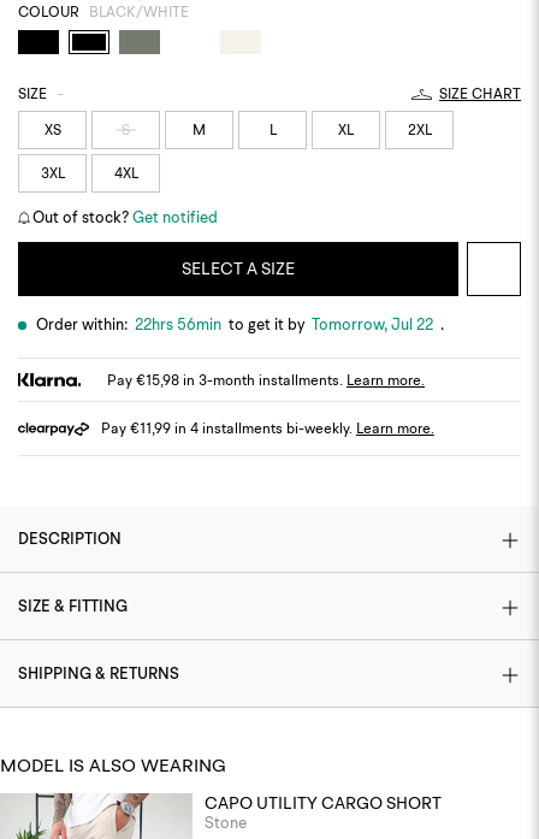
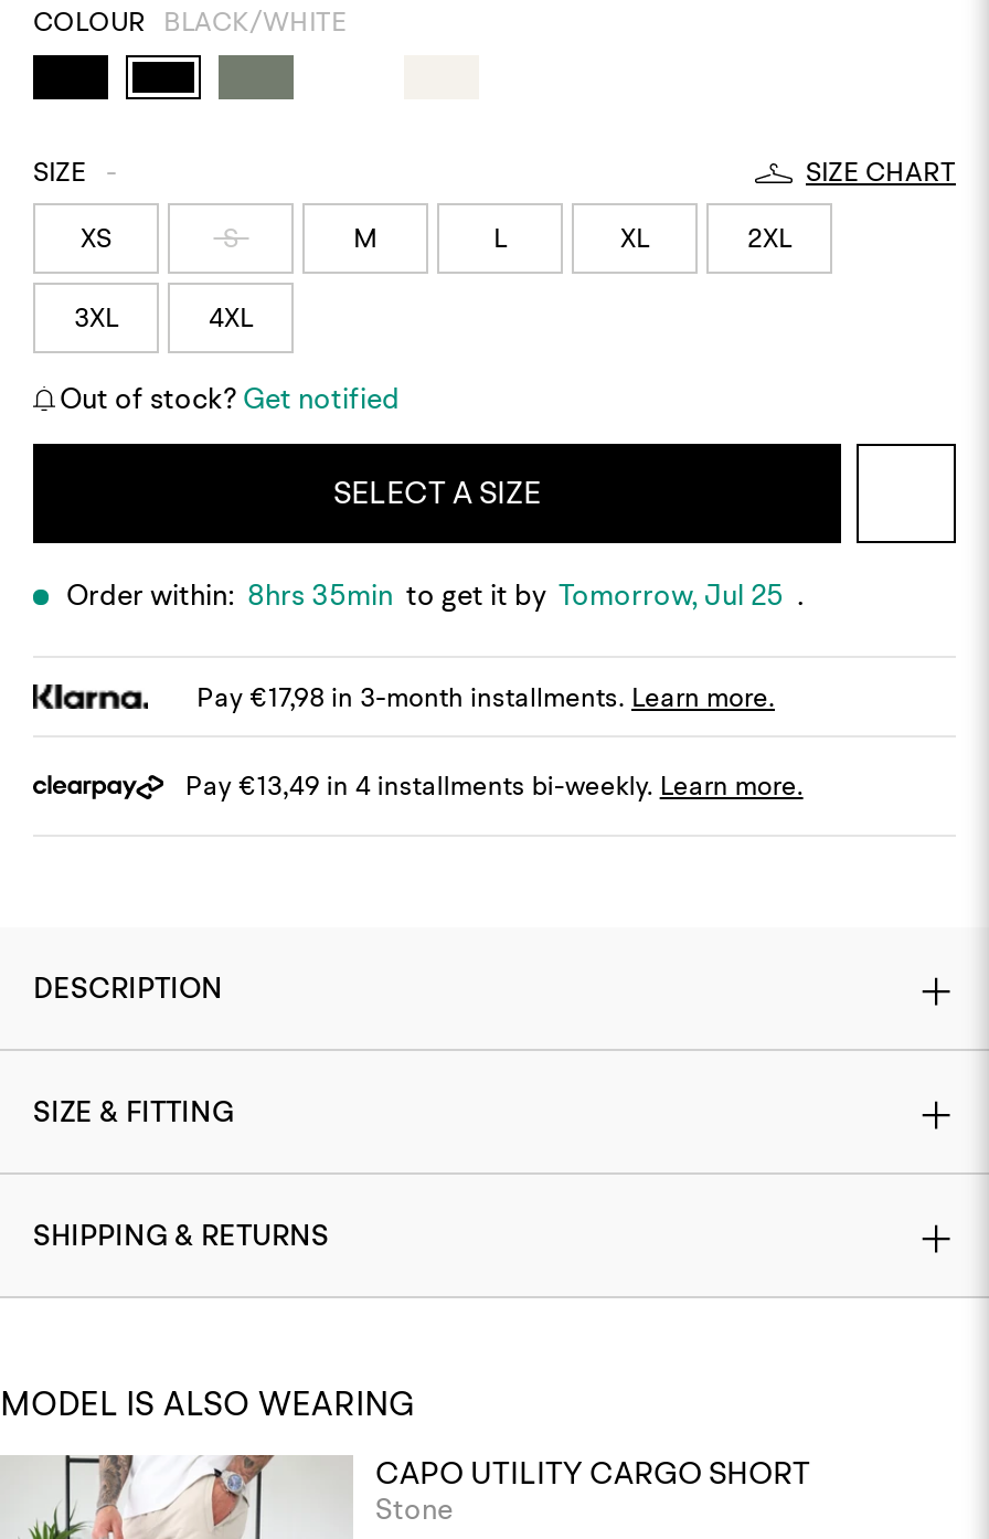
[32,315,444,335] Order within: 22hrs 56min to get it by Tomorrow, Jul 22. -> [60,577,804,615] Order within: 8hrs 35min to get it by Tomorrow, Jul 25.
[107,371,425,389] Pay €15,98 in 3-month installments. Learn more. -> [196,680,775,713] Pay €17,98 in 3-month installments. Learn more.
[101,419,434,437] Pay €11,99 in 4 installments bi-weekly. Learn more. -> [185,769,803,802] Pay €13,49 in 4 installments bi-weekly. Learn more.

